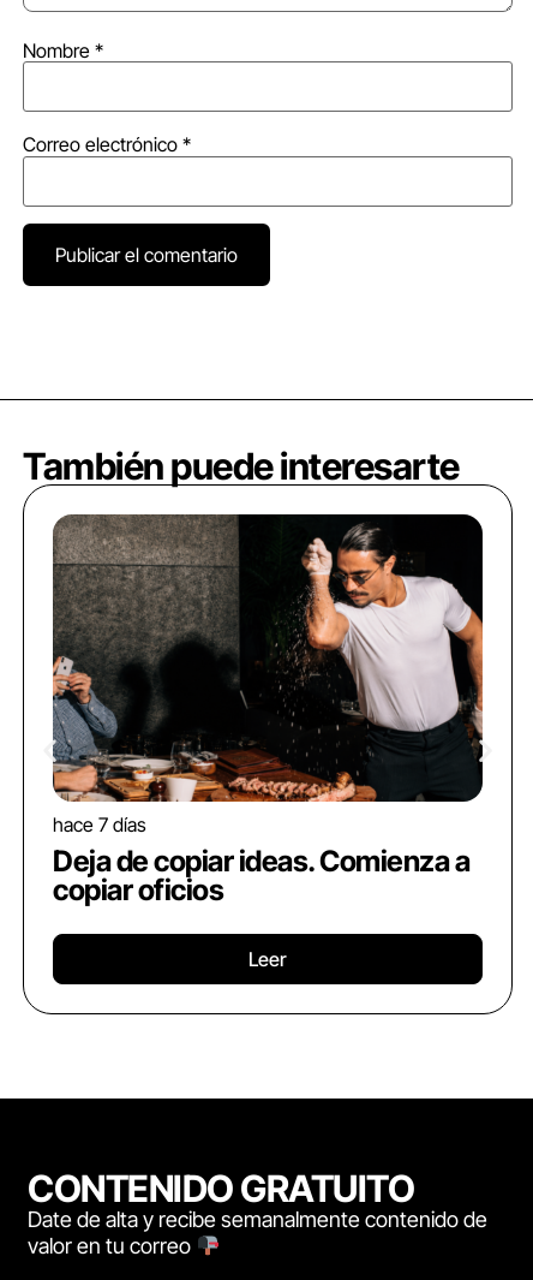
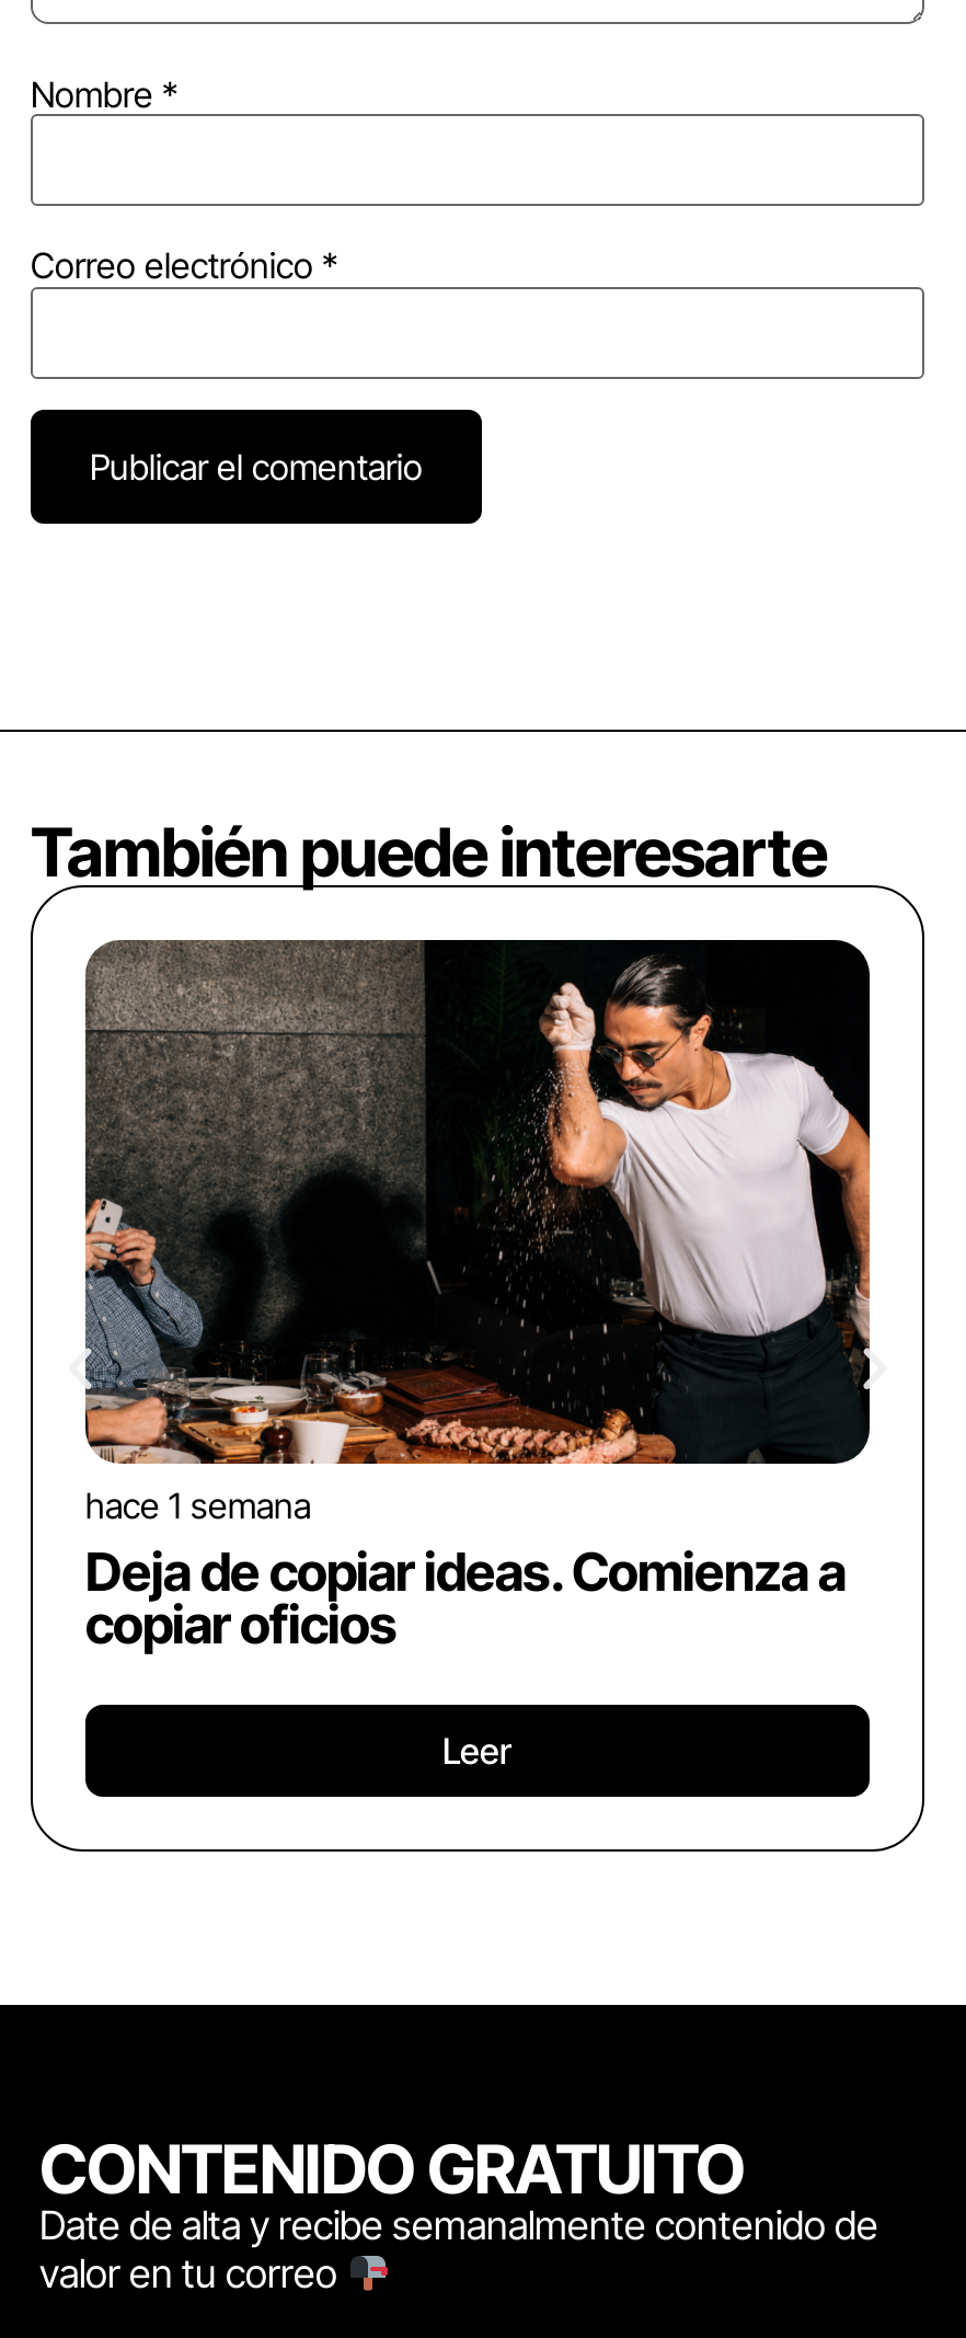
[53,812,146,837] hace 7 días -> [85,1484,311,1527] hace 1 semana

